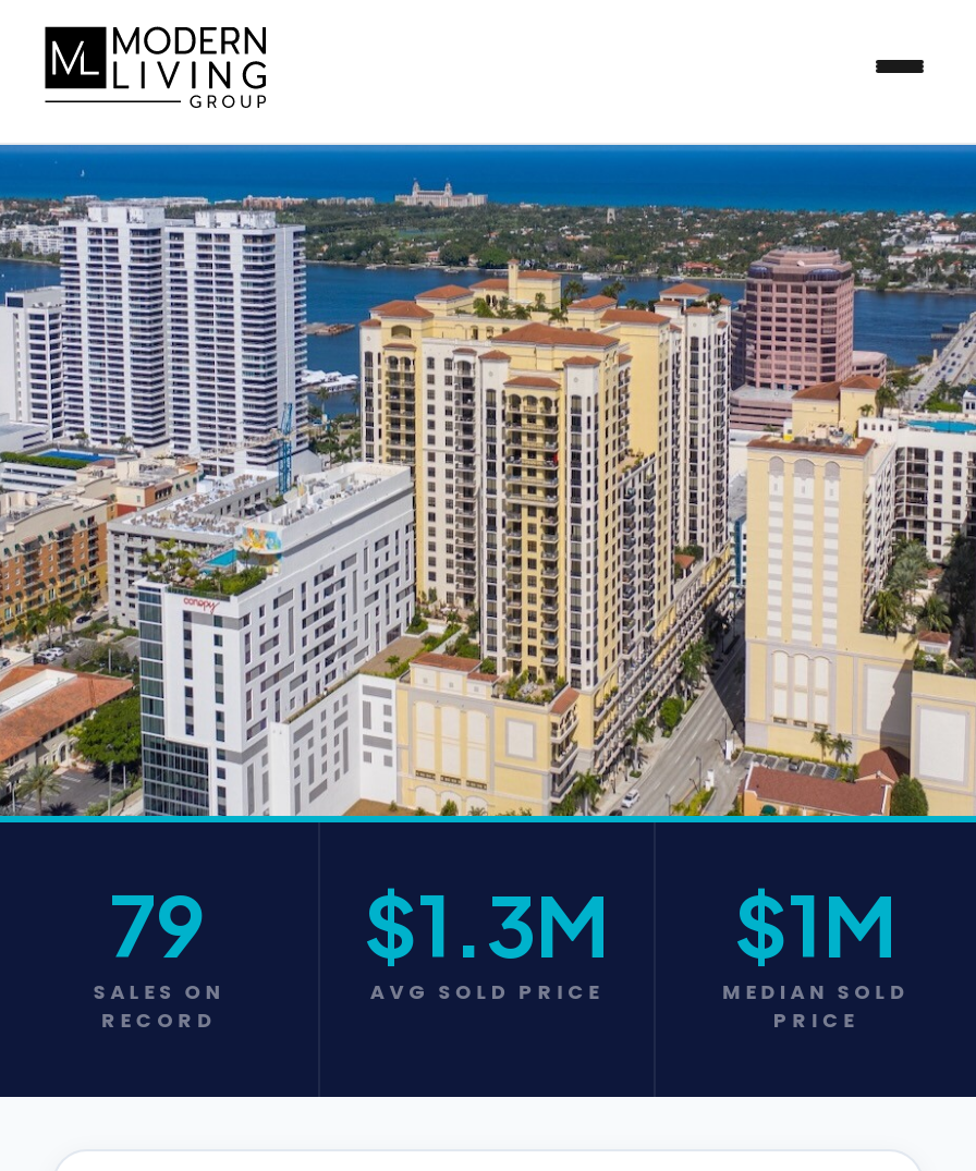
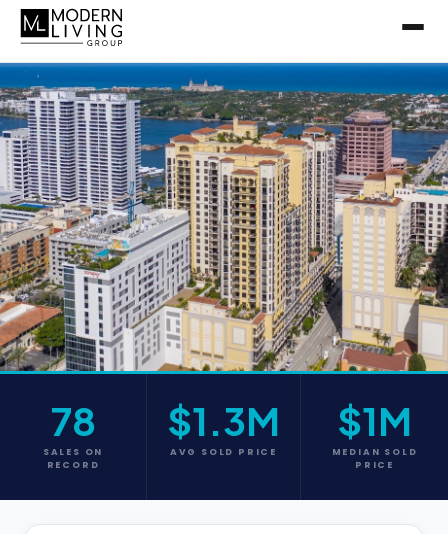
[110,873,208,975] 79 -> [50,397,95,444] 78

